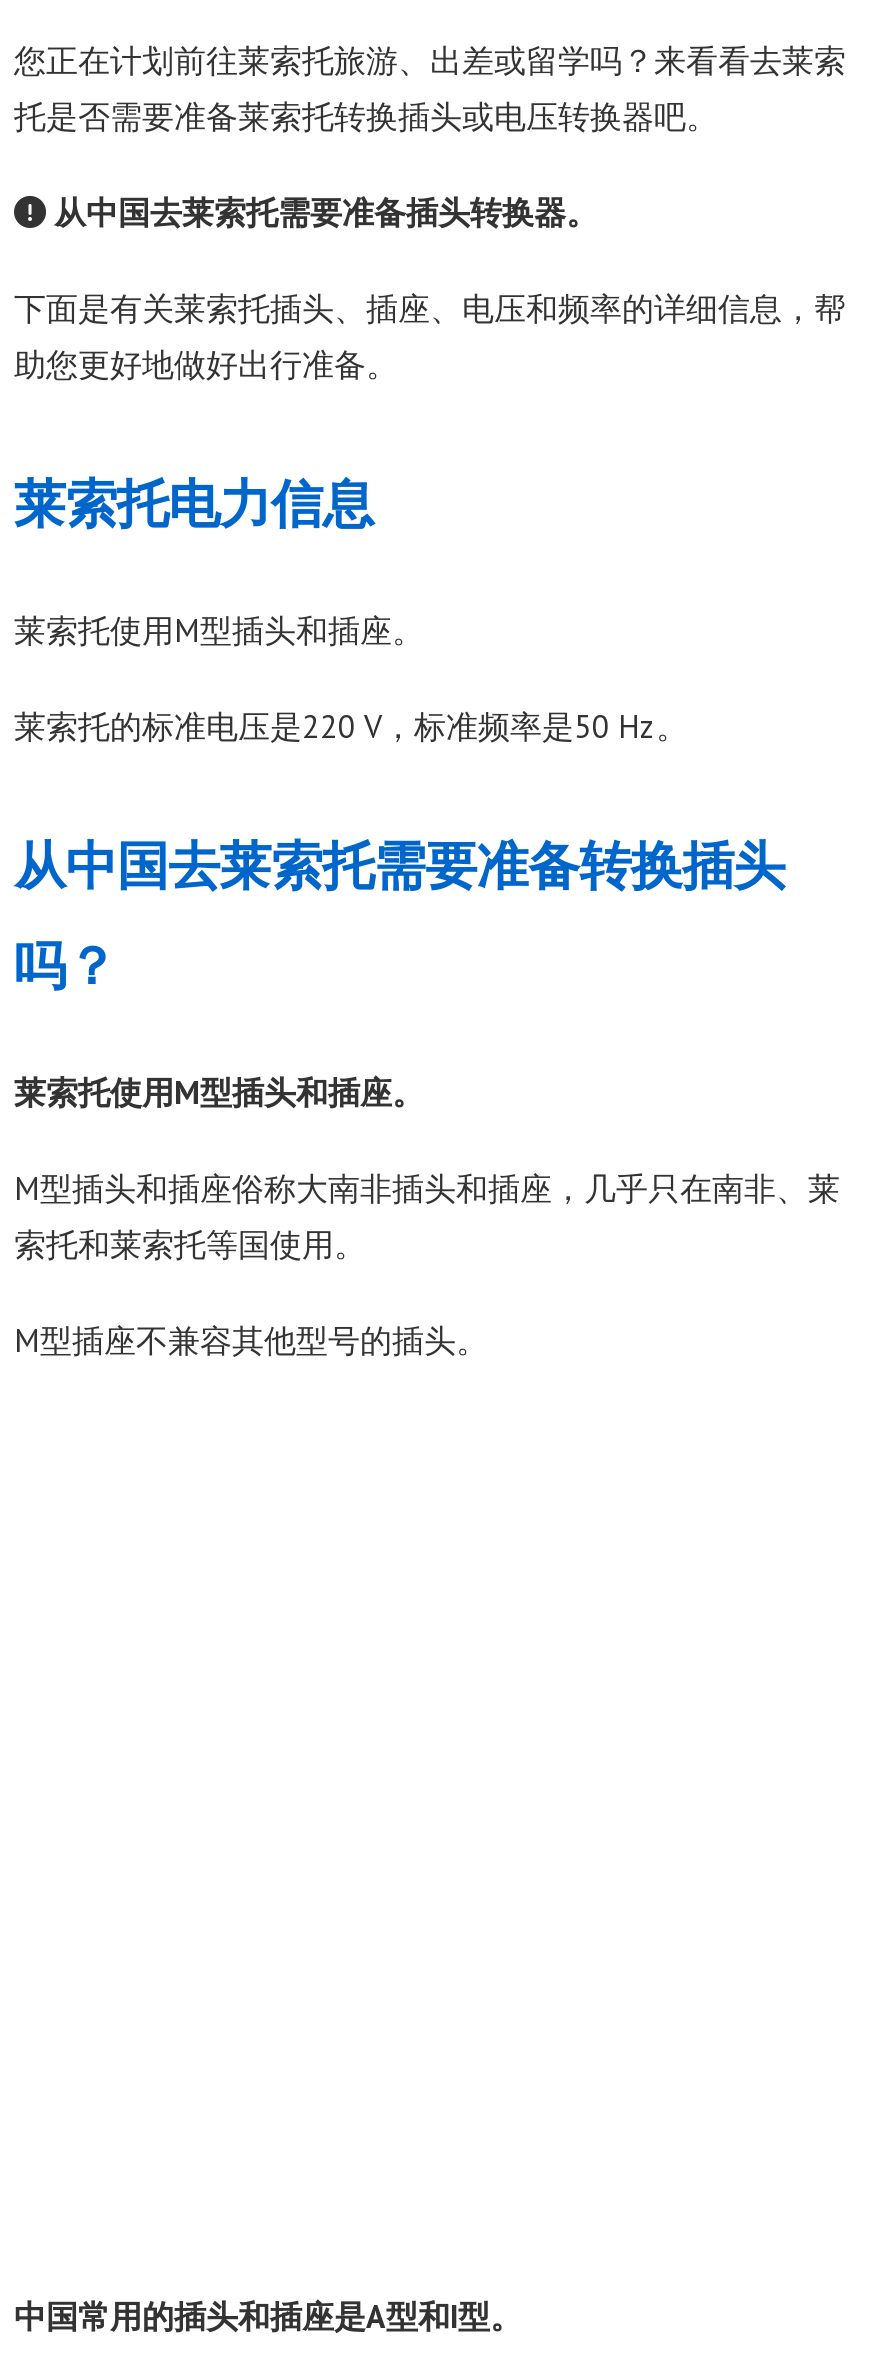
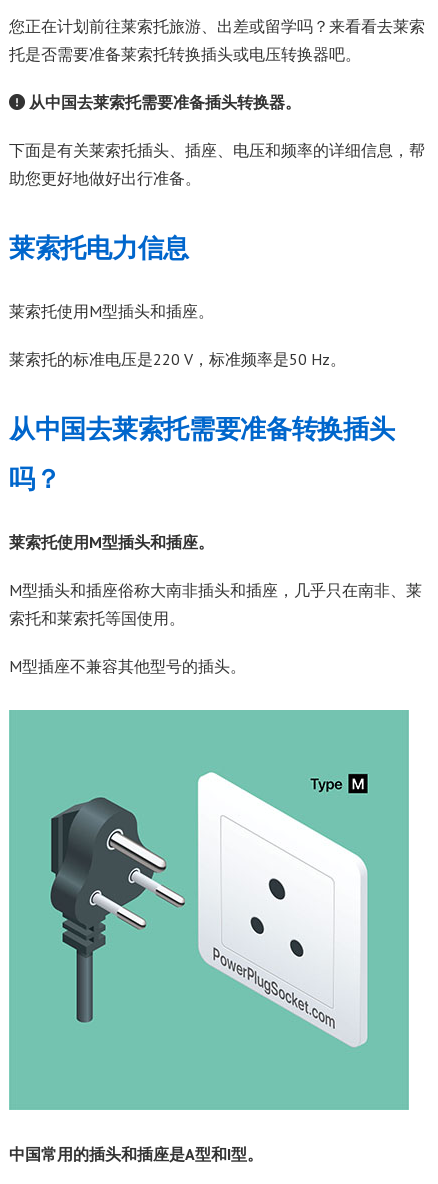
none -> [8,709,410,1111] [image]

